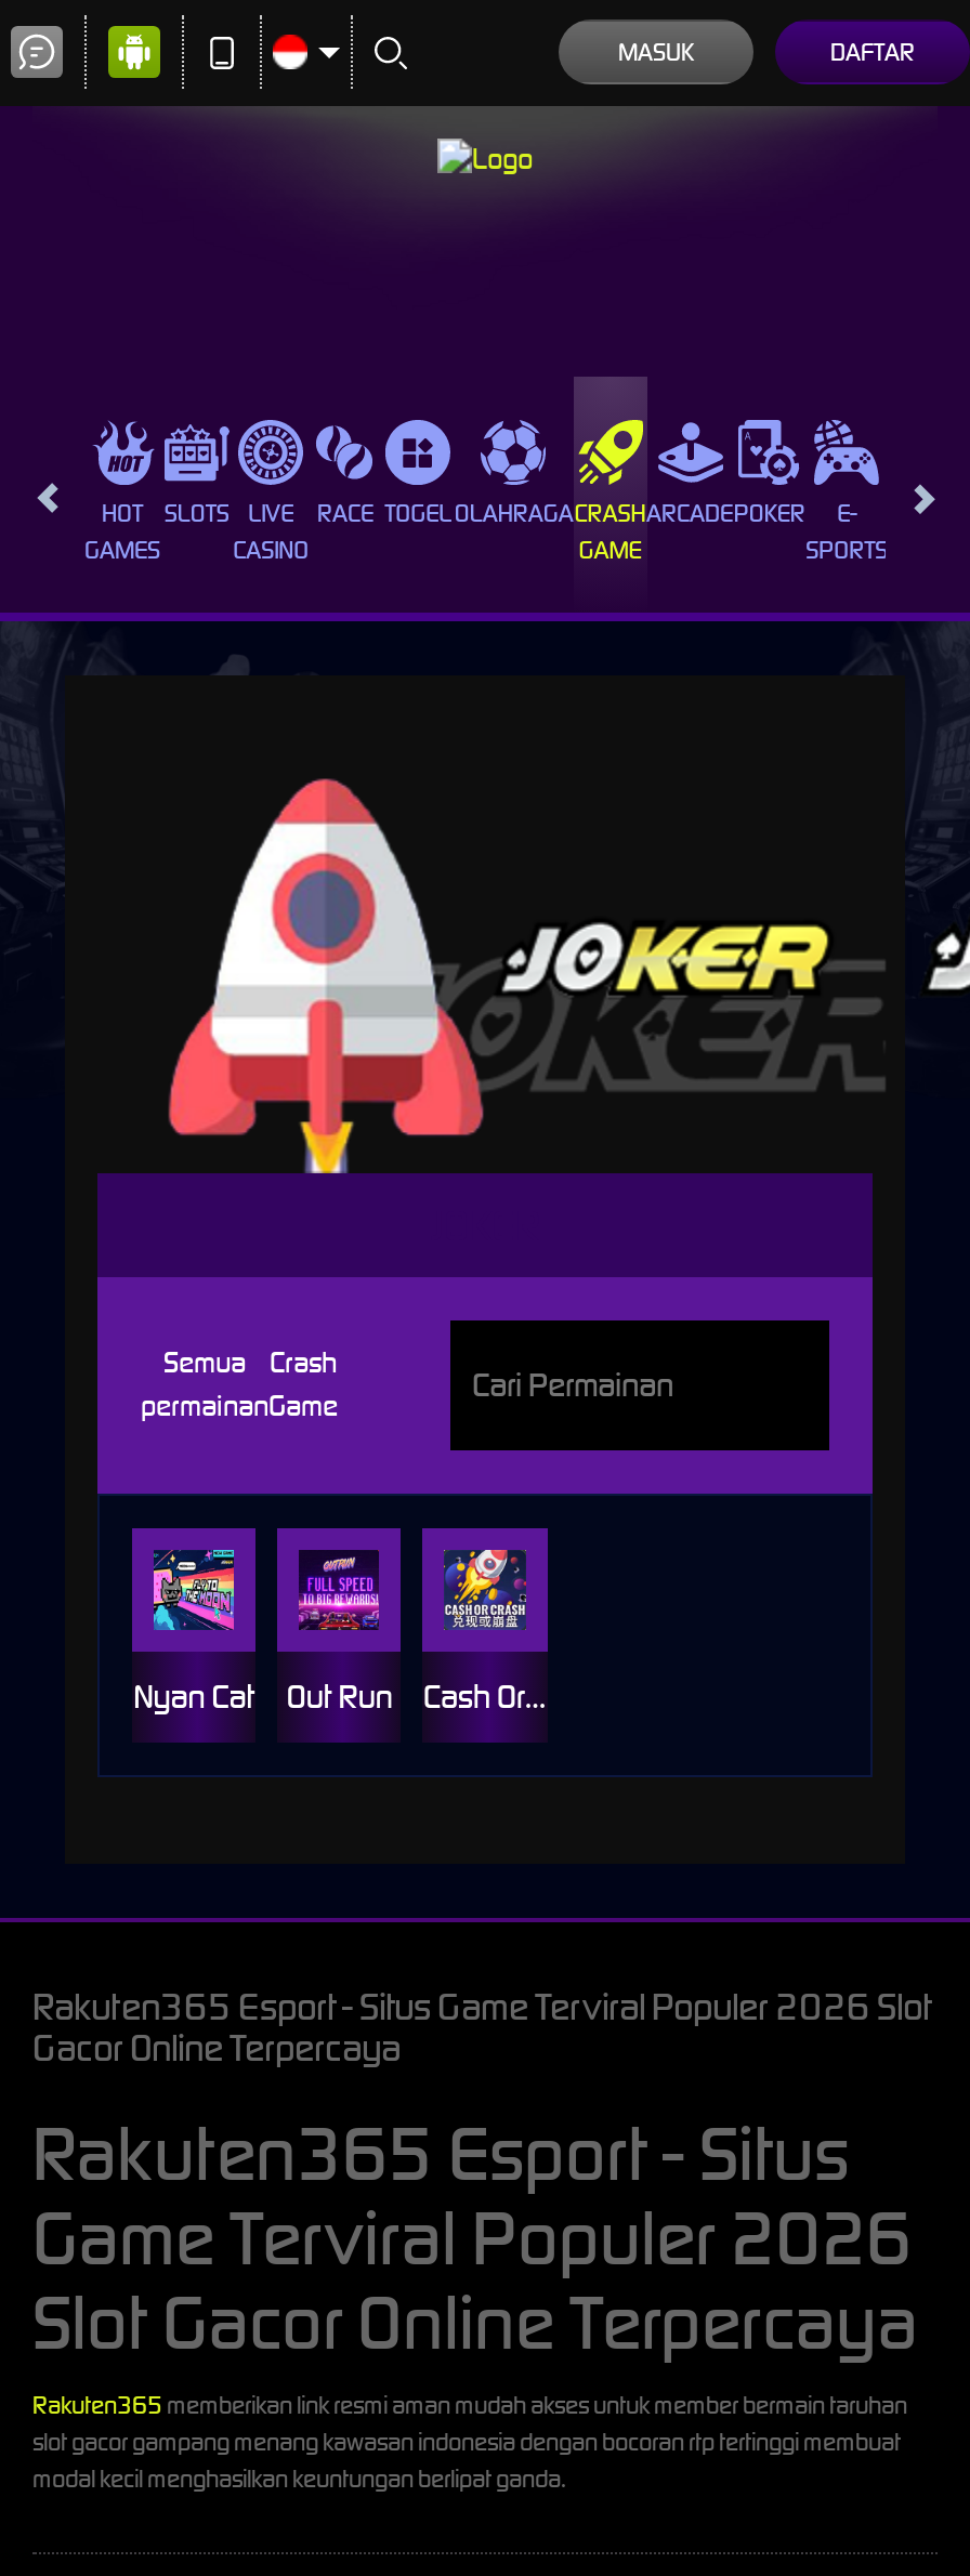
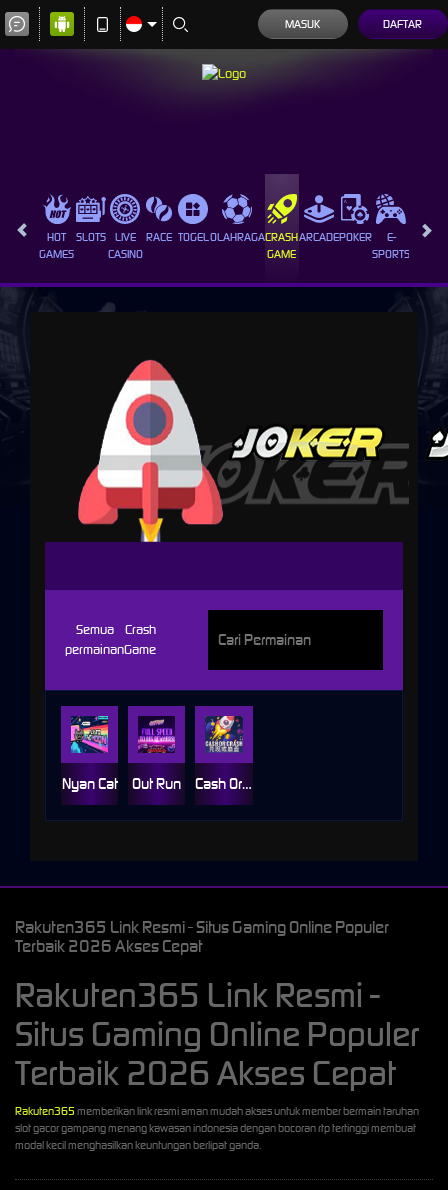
[32,1983,931,2368] Rakuten365 Esport - Situs Game Terviral Populer 2026 Slot | Gacor Online Terpercaya | Rakuten365 Esport - Situs | Game Terviral Populer 2026 | Slot Gacor Online Terpercaya -> [15,916,419,1094] Rakuten365 Link Resmi - Situs Gaming Online Populer | Terbaik 2026 Akses Cepat | Rakuten365 Link Resmi - | Situs Gaming Online Populer | Terbaik 2026 Akses Cepat

